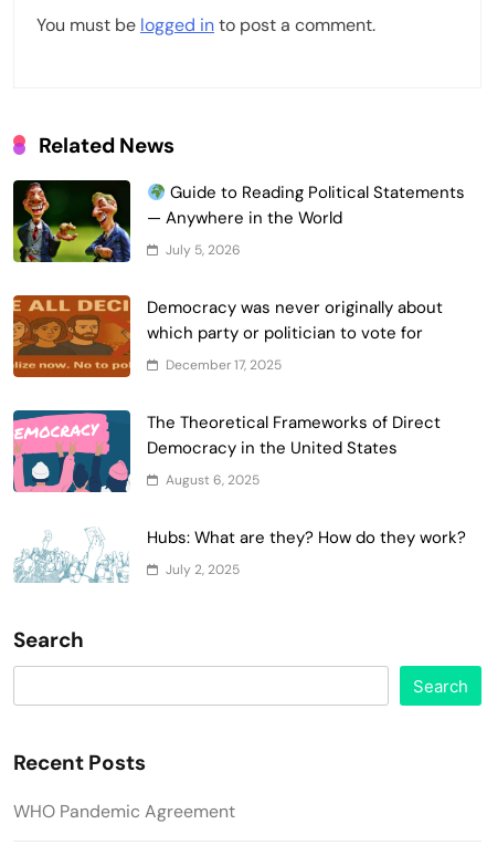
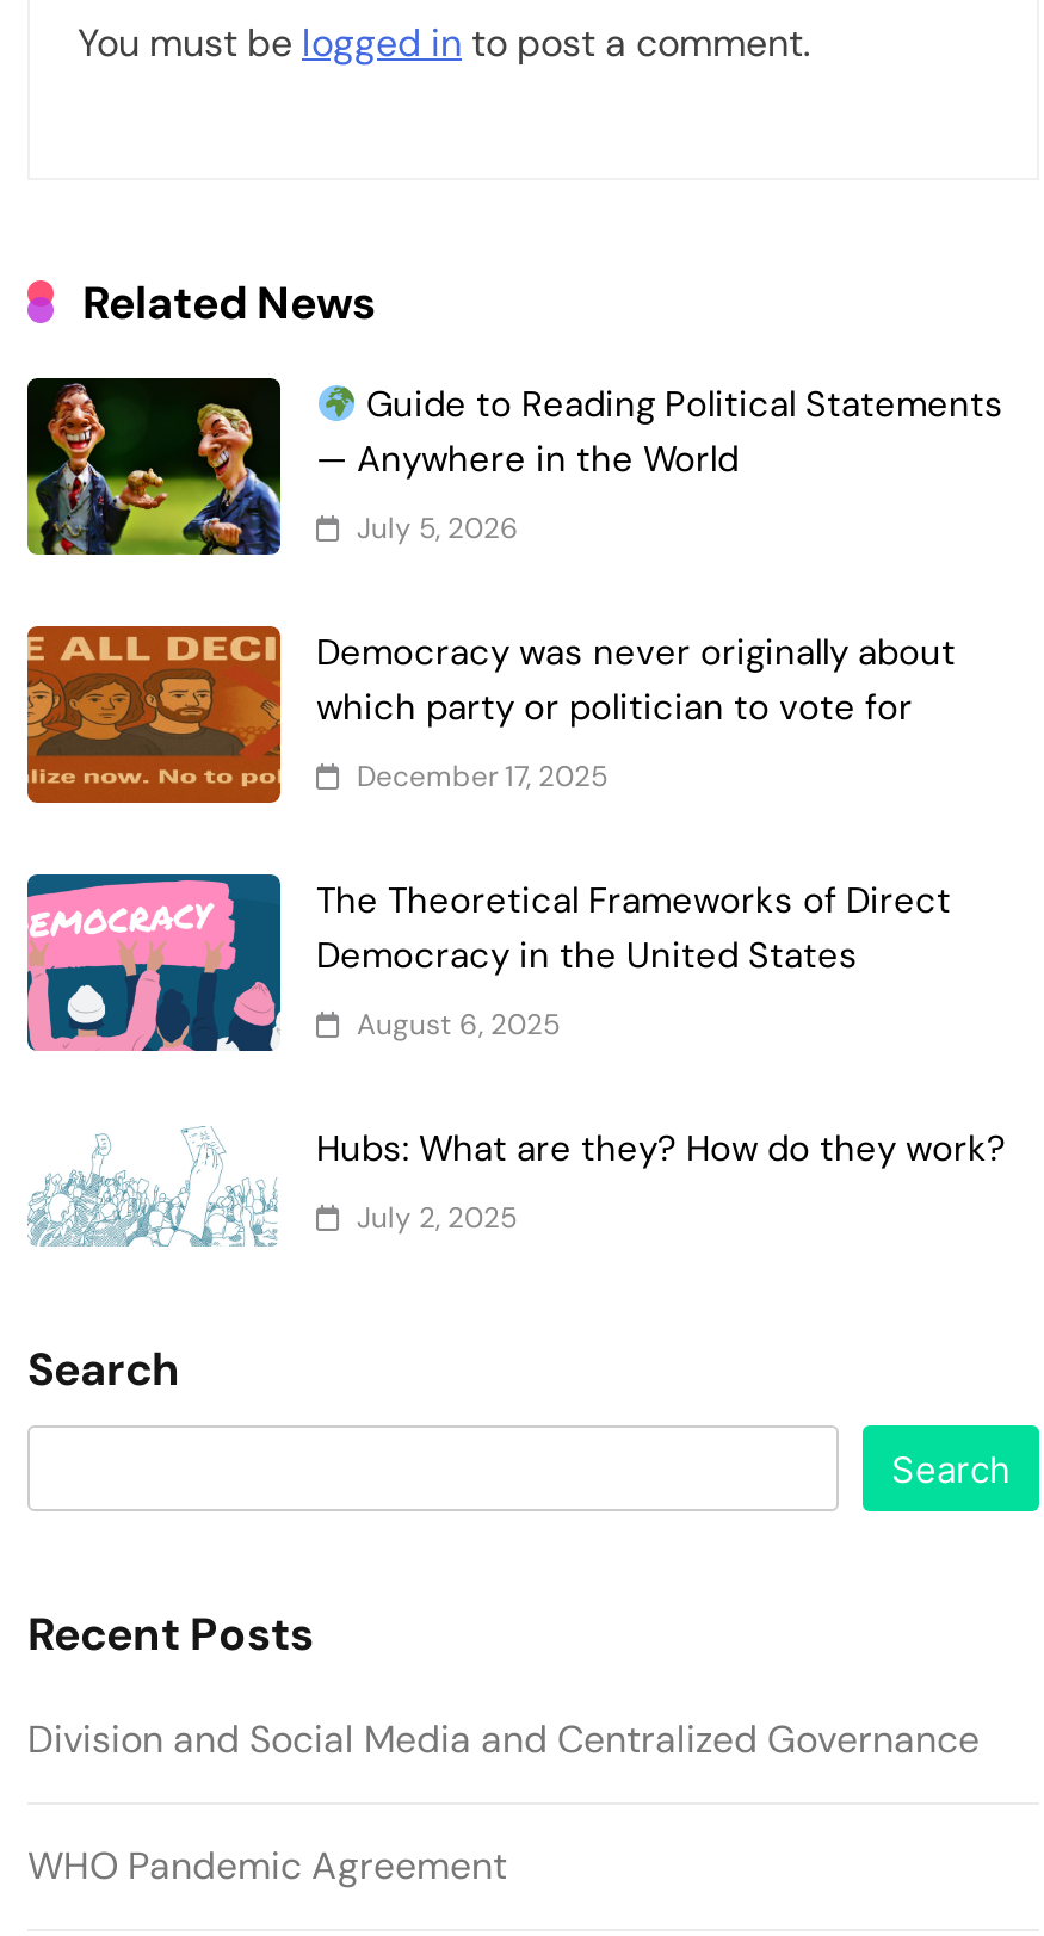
none -> [27,1714,980,1764] Division and Social Media and Centralized Governance

